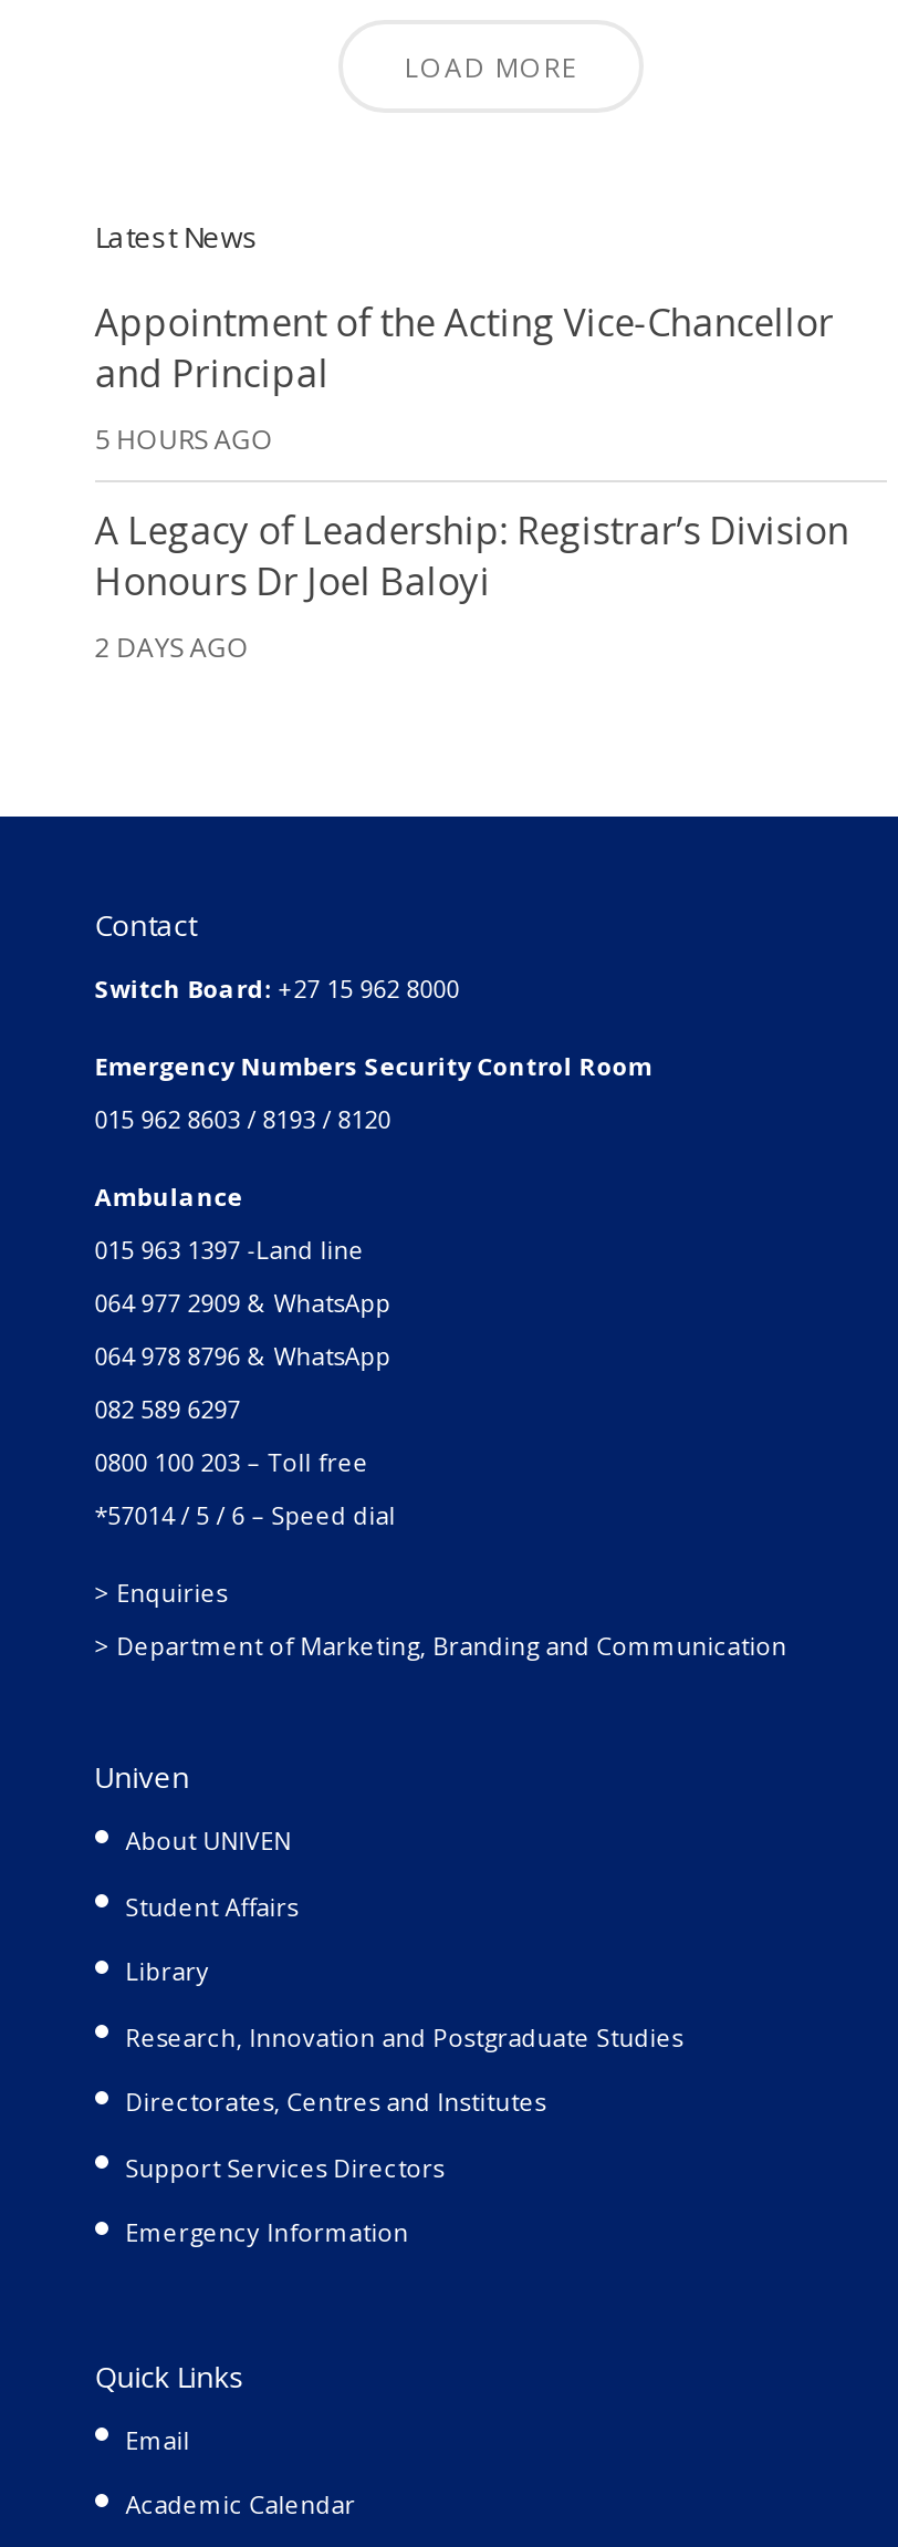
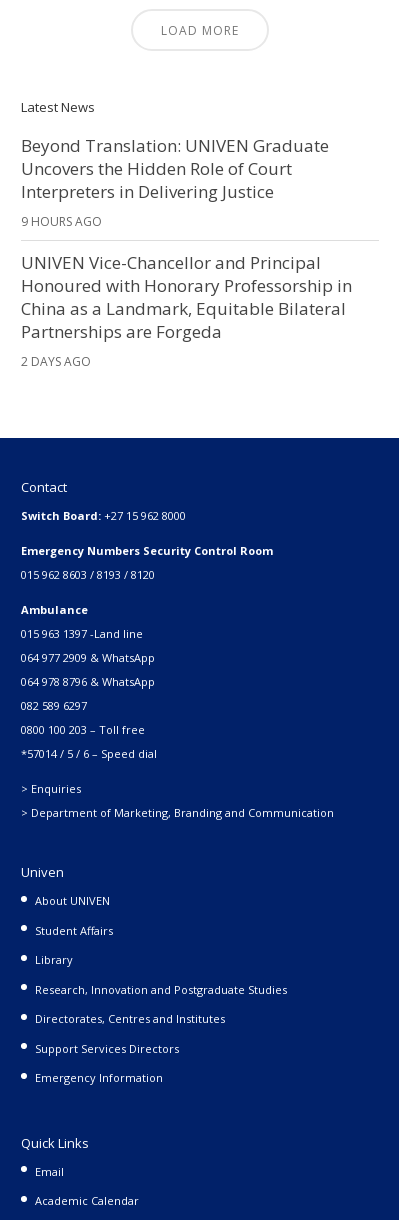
[95,297,833,458] Appointment of the Acting Vice-Chancellor | and Principal | 5 HOURS AGO -> [21,134,329,230] Beyond Translation: UNIVEN Graduate | Uncovers the Hidden Role of Court | Interpreters in Delivering Justice | 9 HOURS AGO
[95,505,849,606] A Legacy of Leadership: Registrar’s Division | Honours Dr Joel Baloyi -> [21,251,352,343] UNIVEN Vice-Chancellor and Principal | Honoured with Honorary Professorship in | China as a Landmark, Equitable Bilateral | Partnerships are Forgeda

